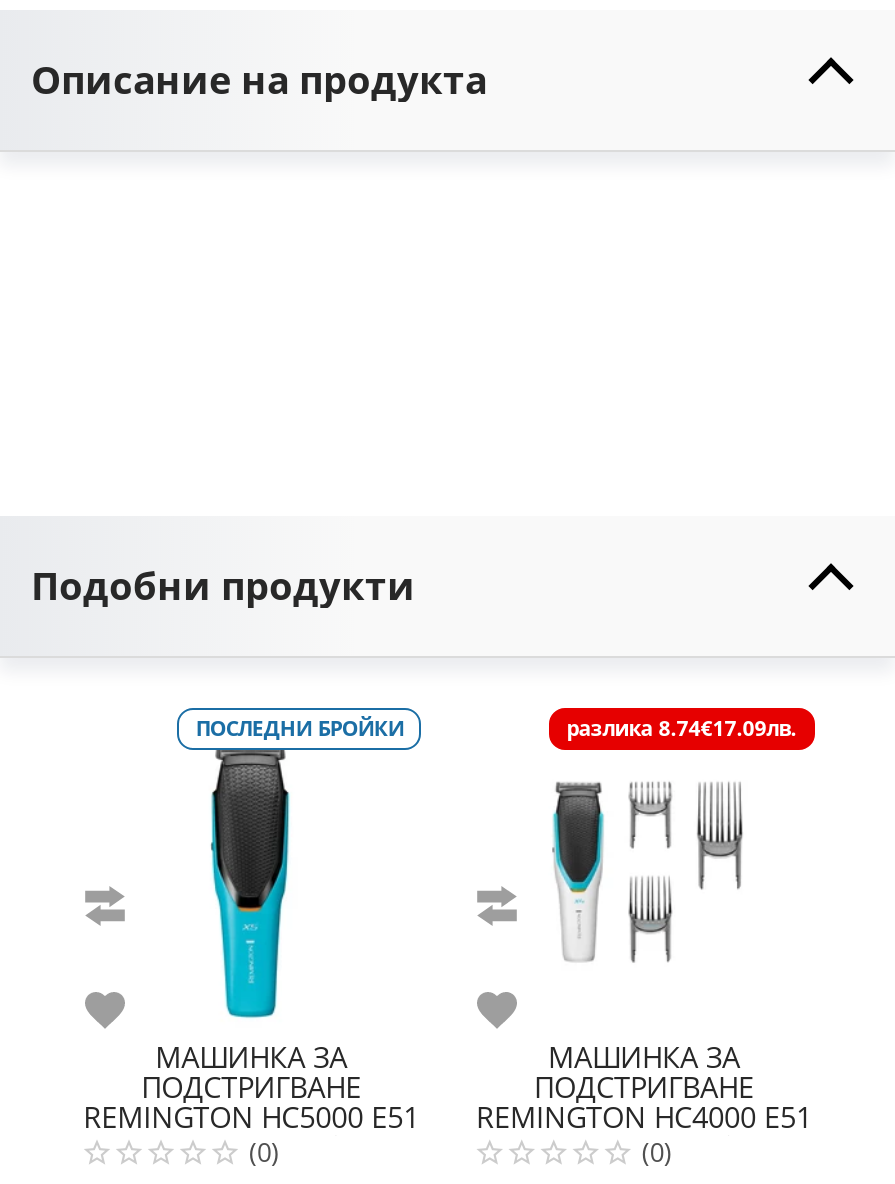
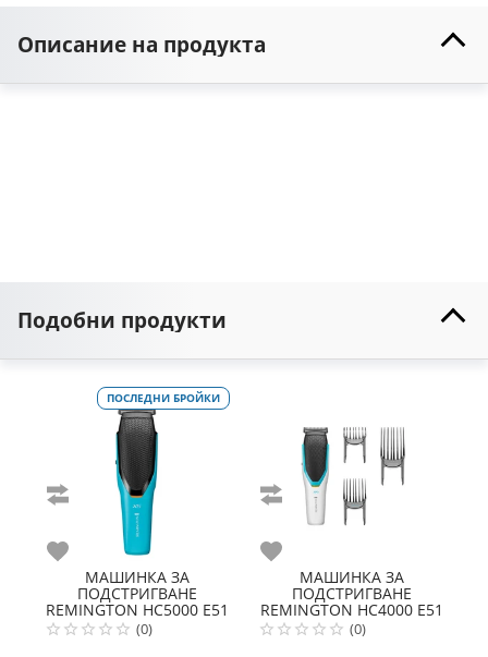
[566,714,796,742] разлика | 17.09лв. | 8.74€ -> none

